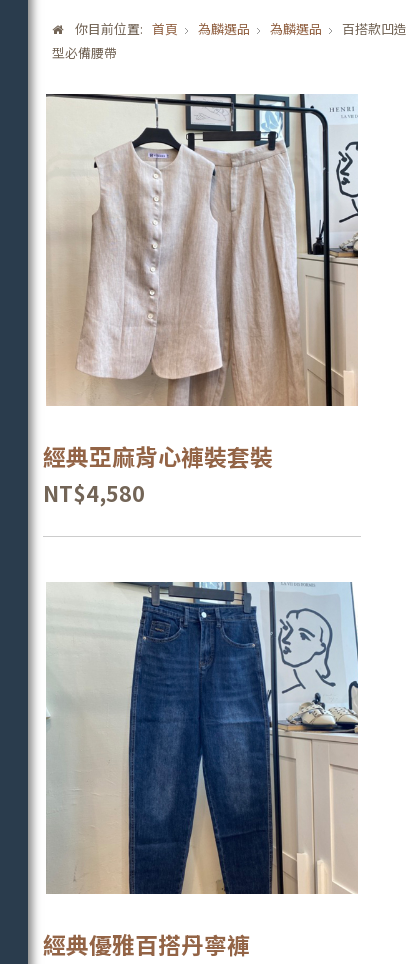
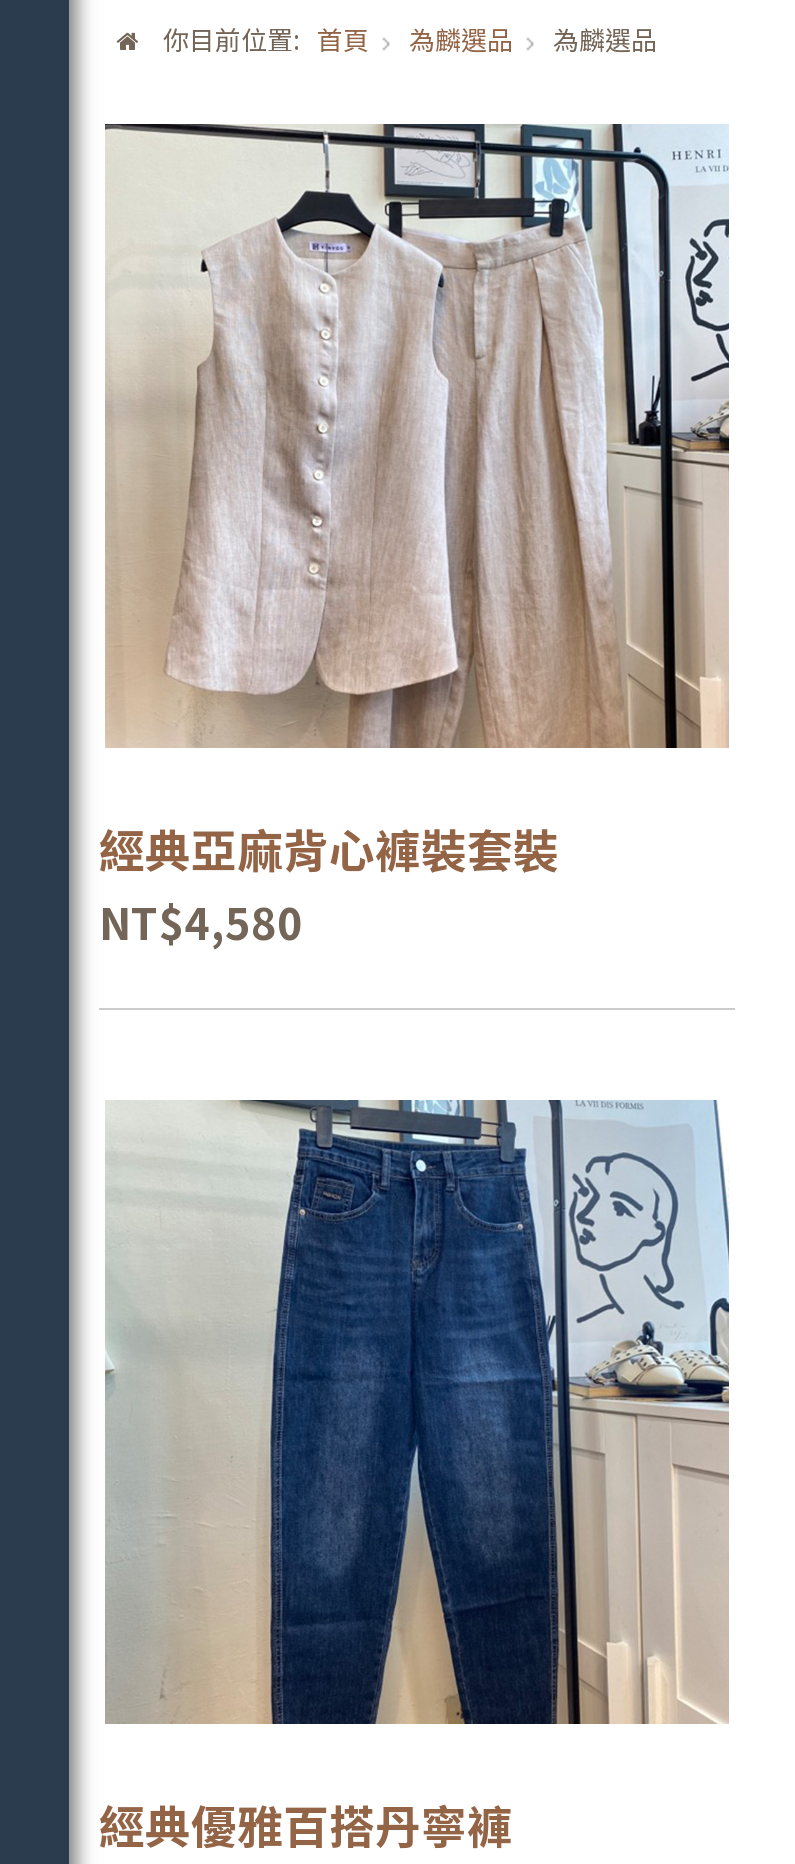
[52,19,407,62] 百搭款凹造 | 型必備腰帶 -> none

